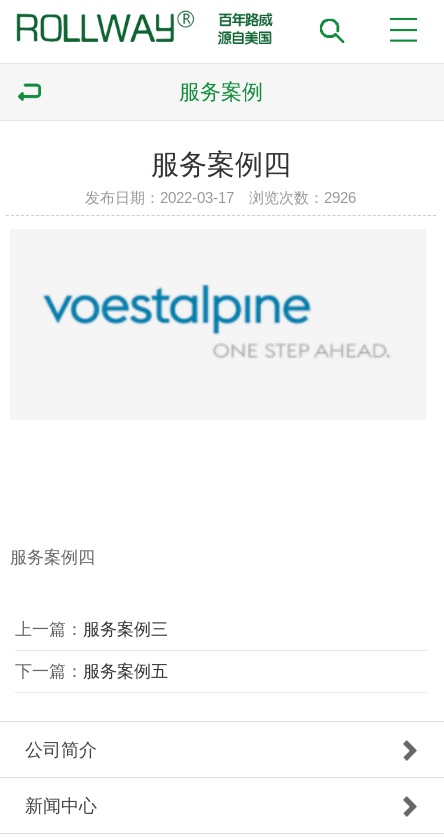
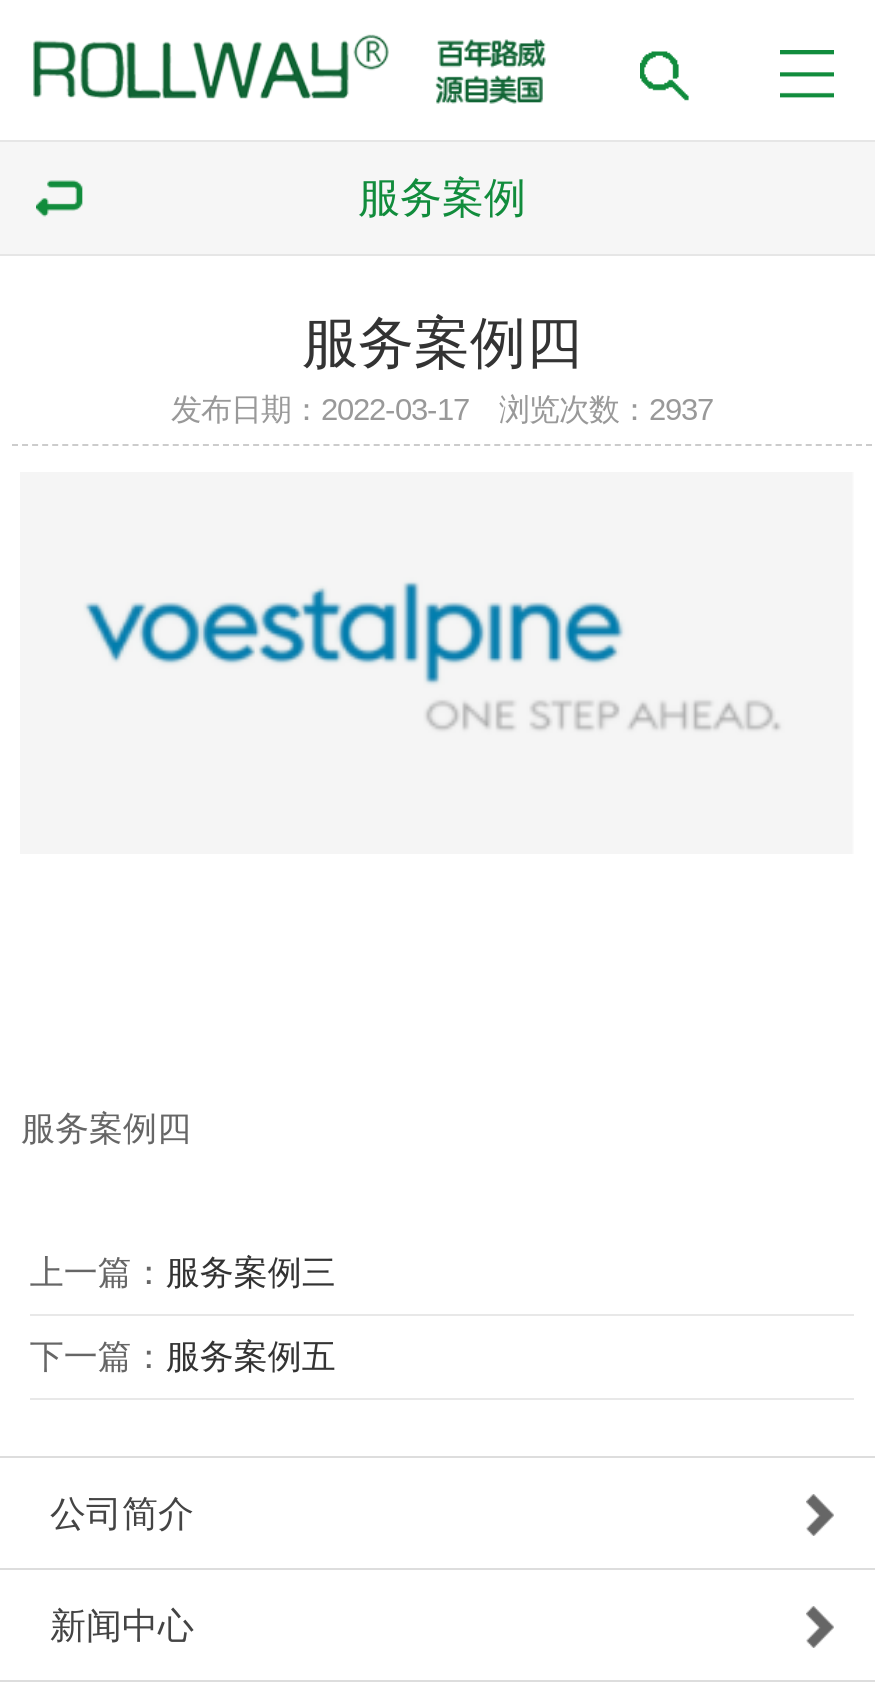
[85,189,356,206] 发布日期：2022-03-17 浏览次数：2926 -> [171,392,713,426] 发布日期：2022-03-17 浏览次数：2937

